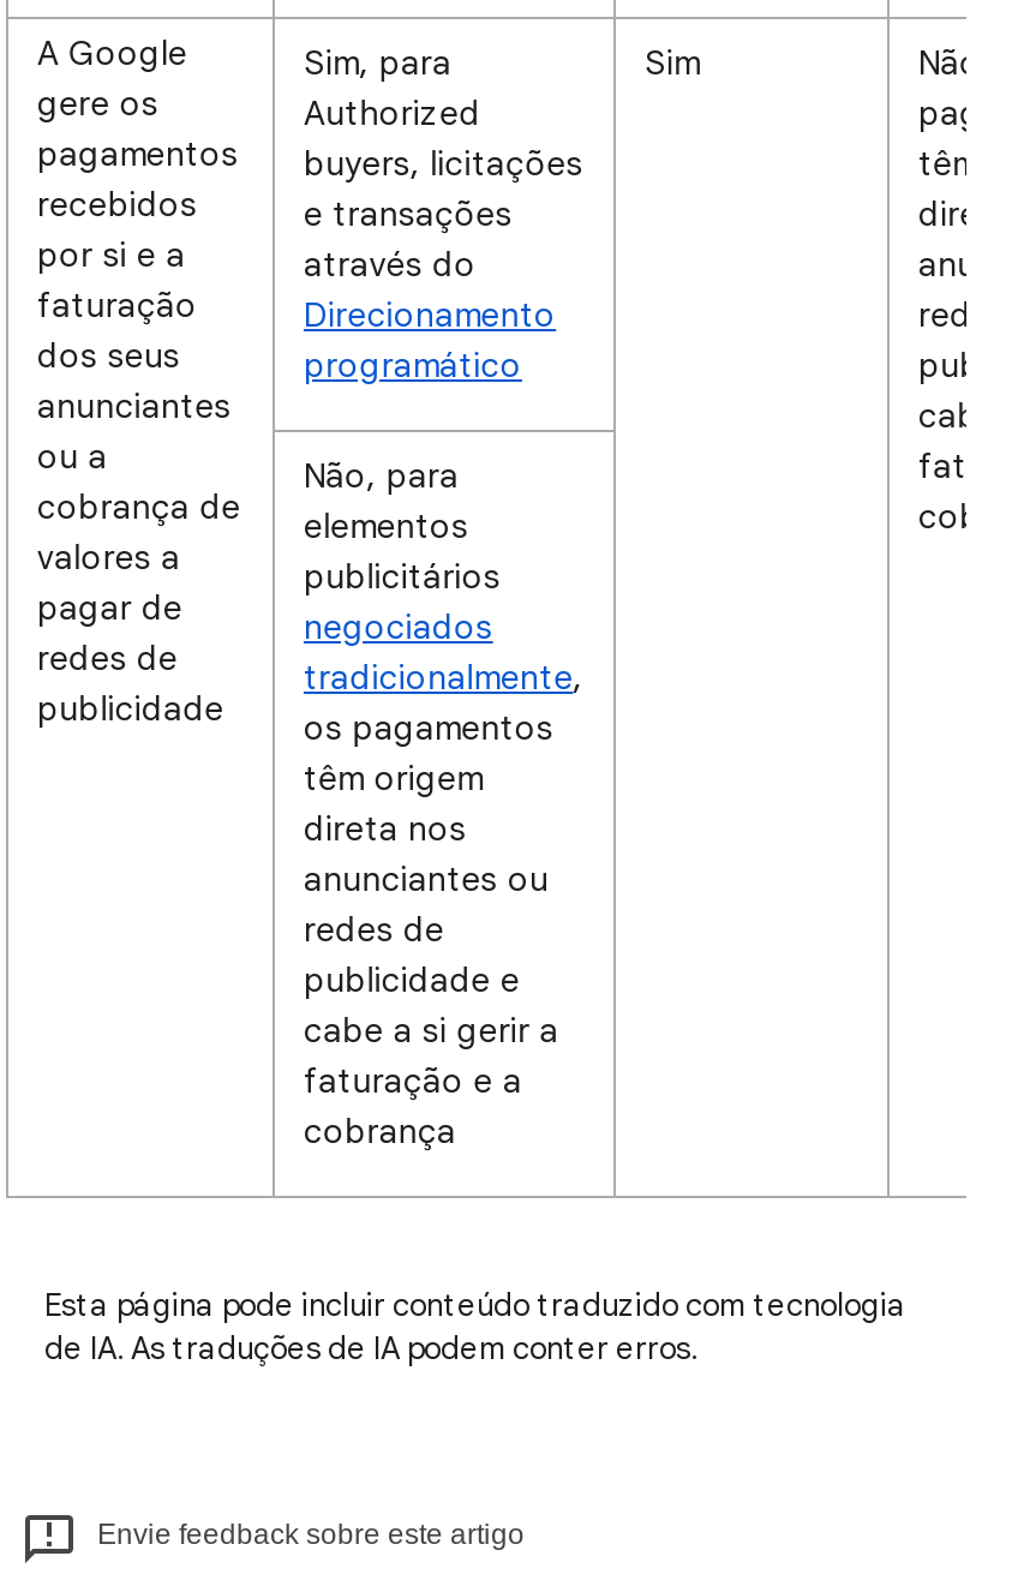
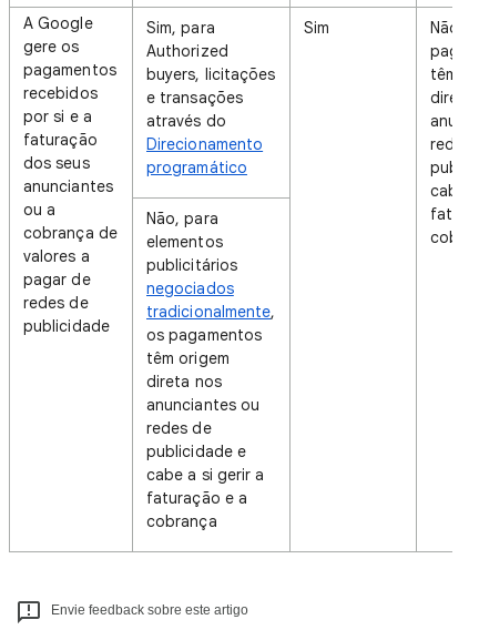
[44,1285,906,1369] Esta página pode incluir conteúdo traduzido com tecnologia | de IA. As traduções de IA podem conter erros. -> none

